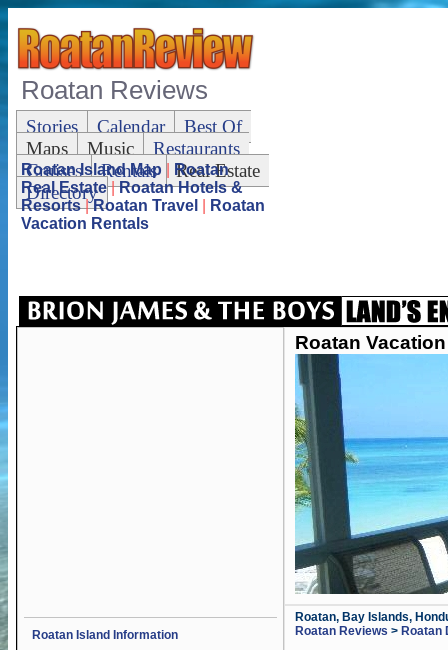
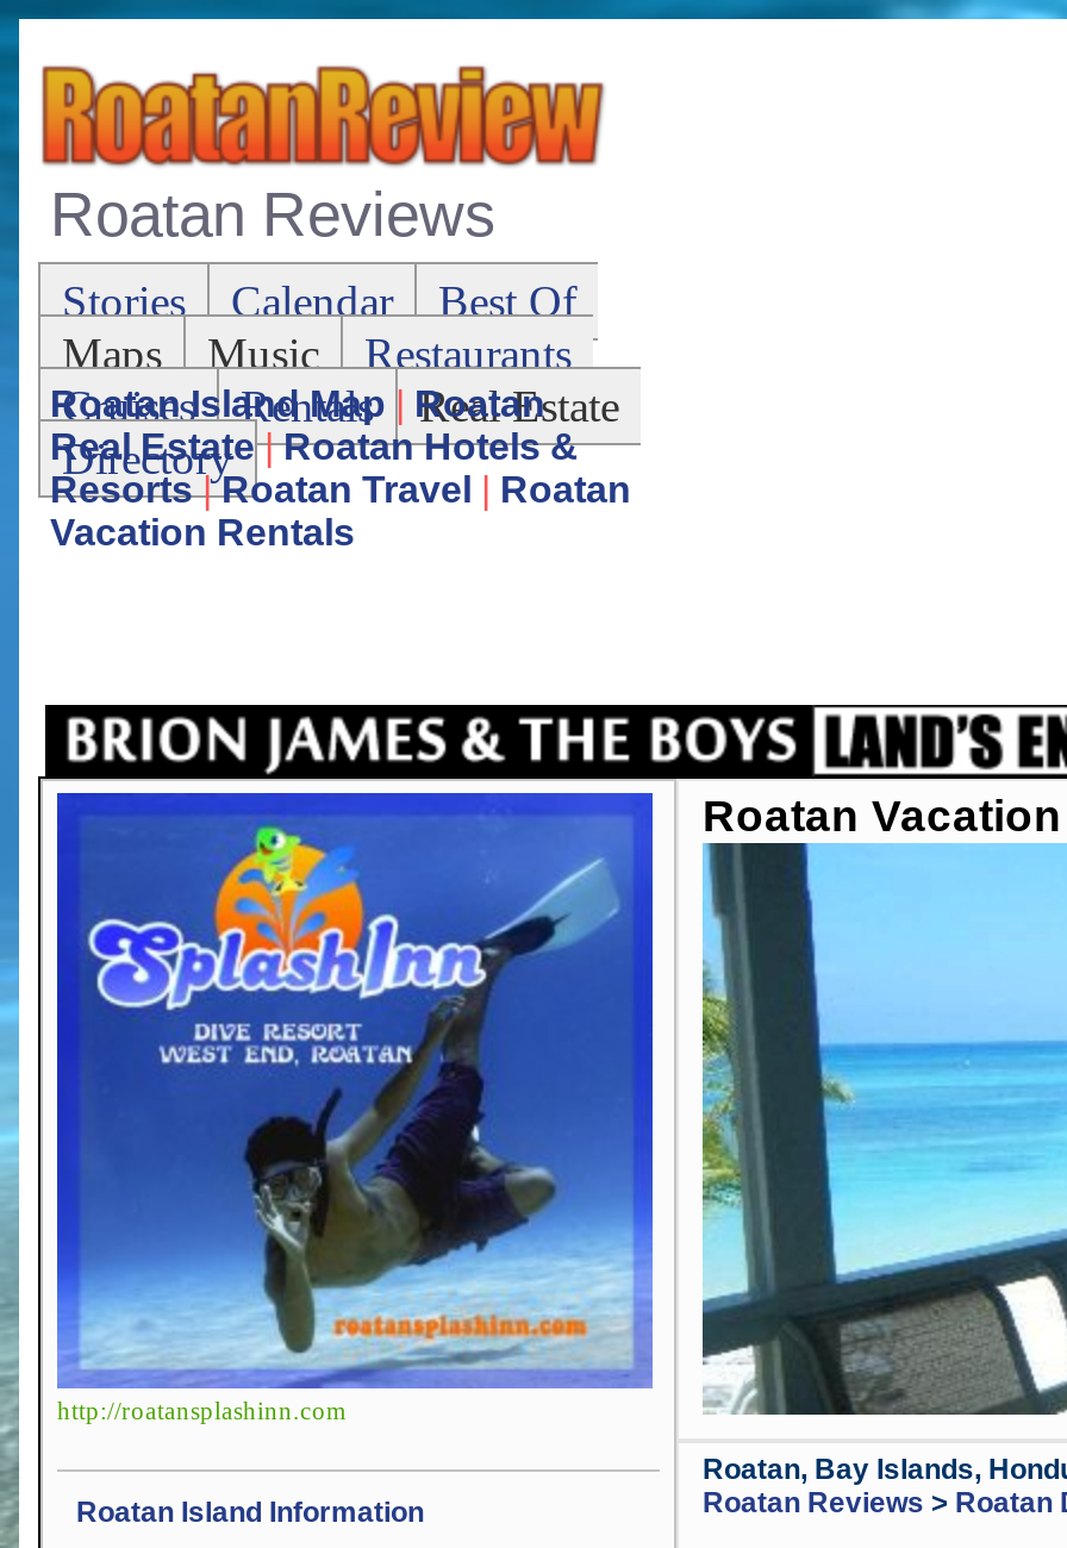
none -> [55,791,655,1424] [image] | http://roatansplashinn.com

